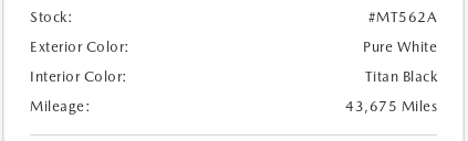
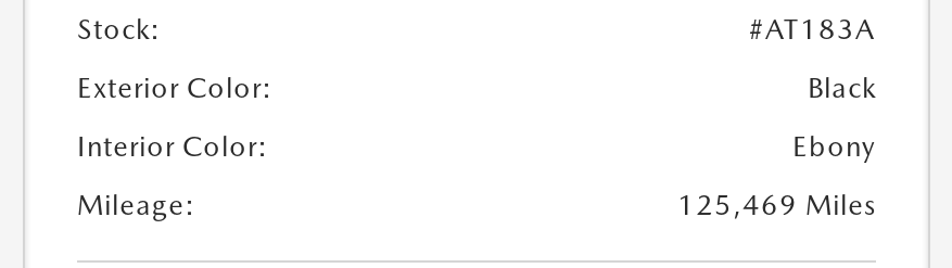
[368,9,437,26] #MT562A -> [749,14,876,46] #AT183A
[363,39,437,56] Pure White -> [808,72,876,105] Black
[365,69,437,85] Titan Black -> [792,131,876,164] Ebony
[345,98,437,115] 43,675 Miles -> [677,190,876,222] 125,469 Miles

